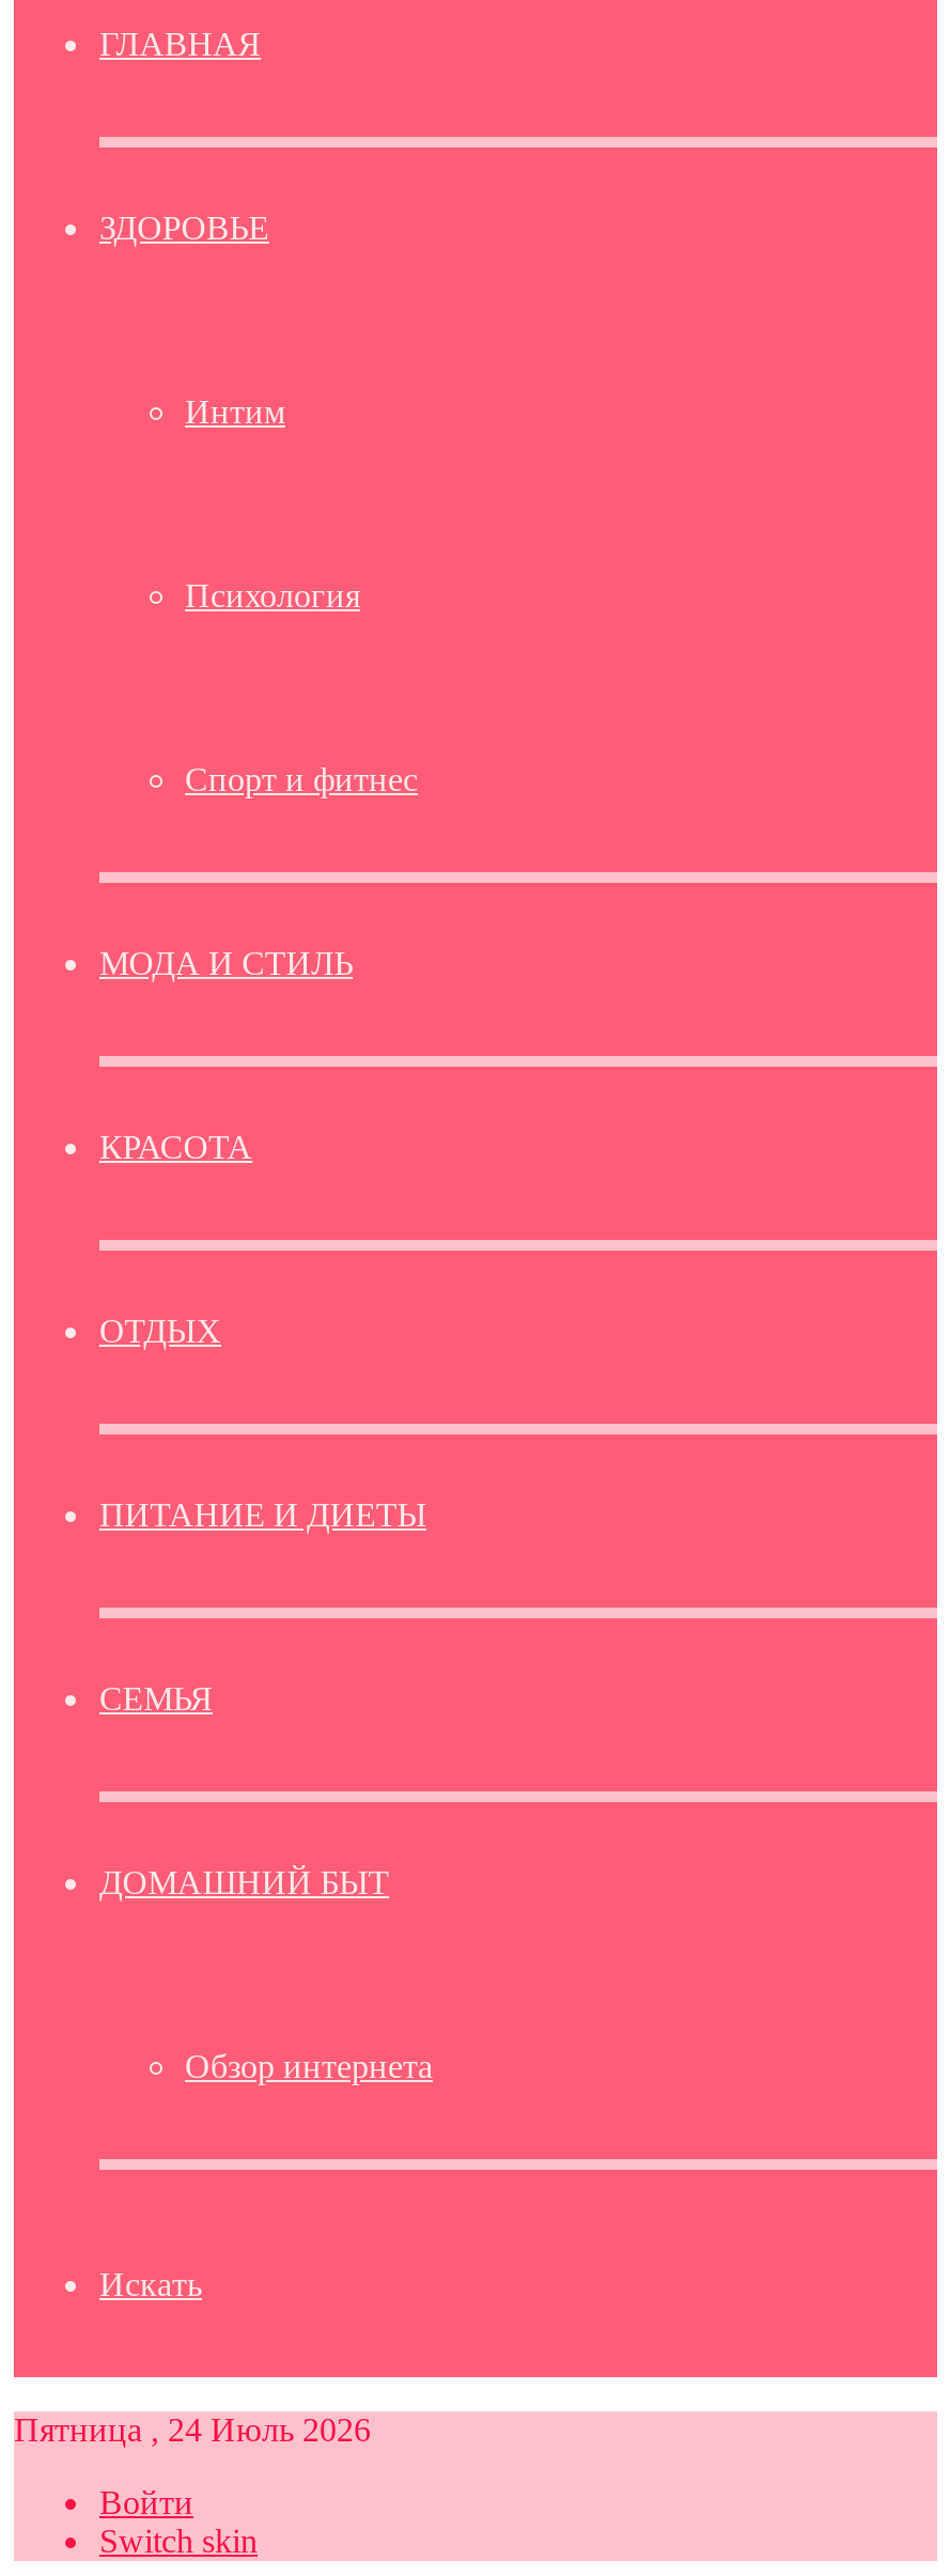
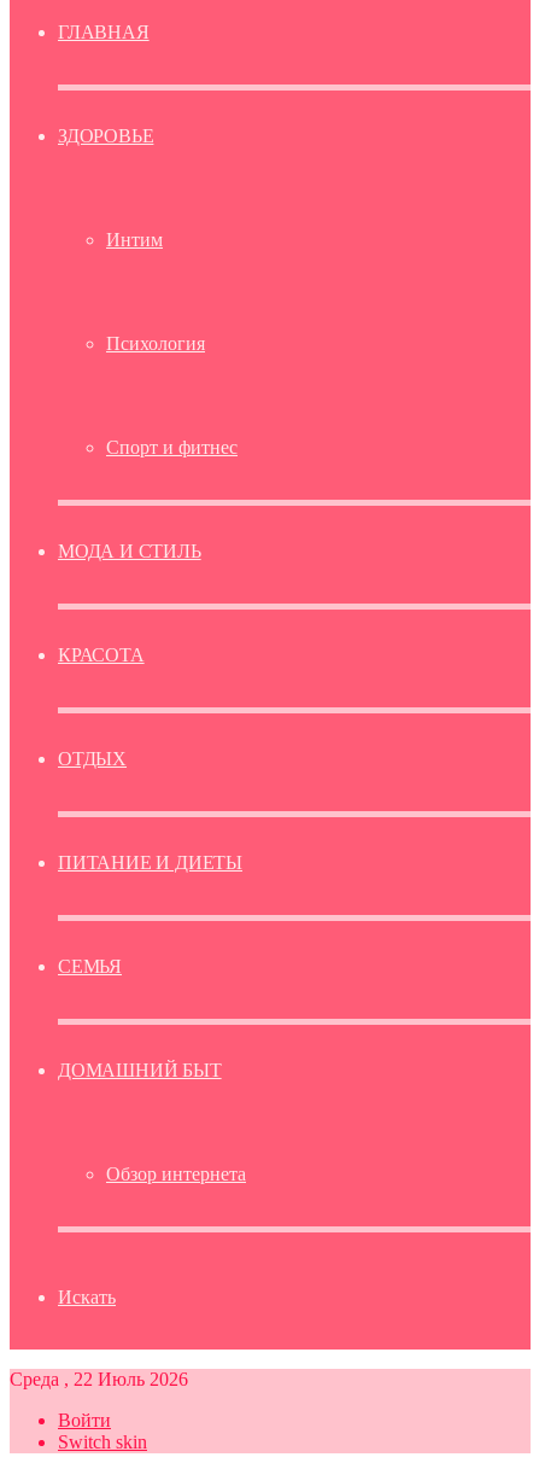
[14,2411,371,2448] Пятница , 24 Июль 2026 -> [10,1369,188,1389] Среда , 22 Июль 2026

